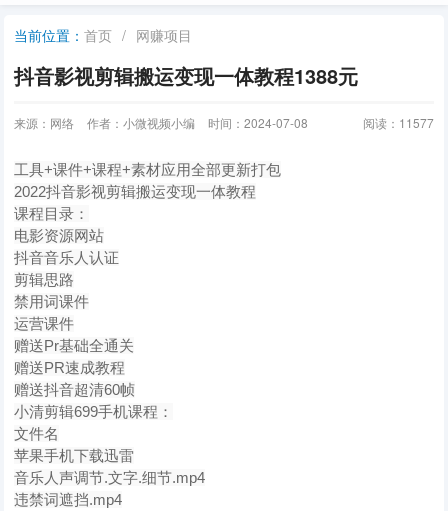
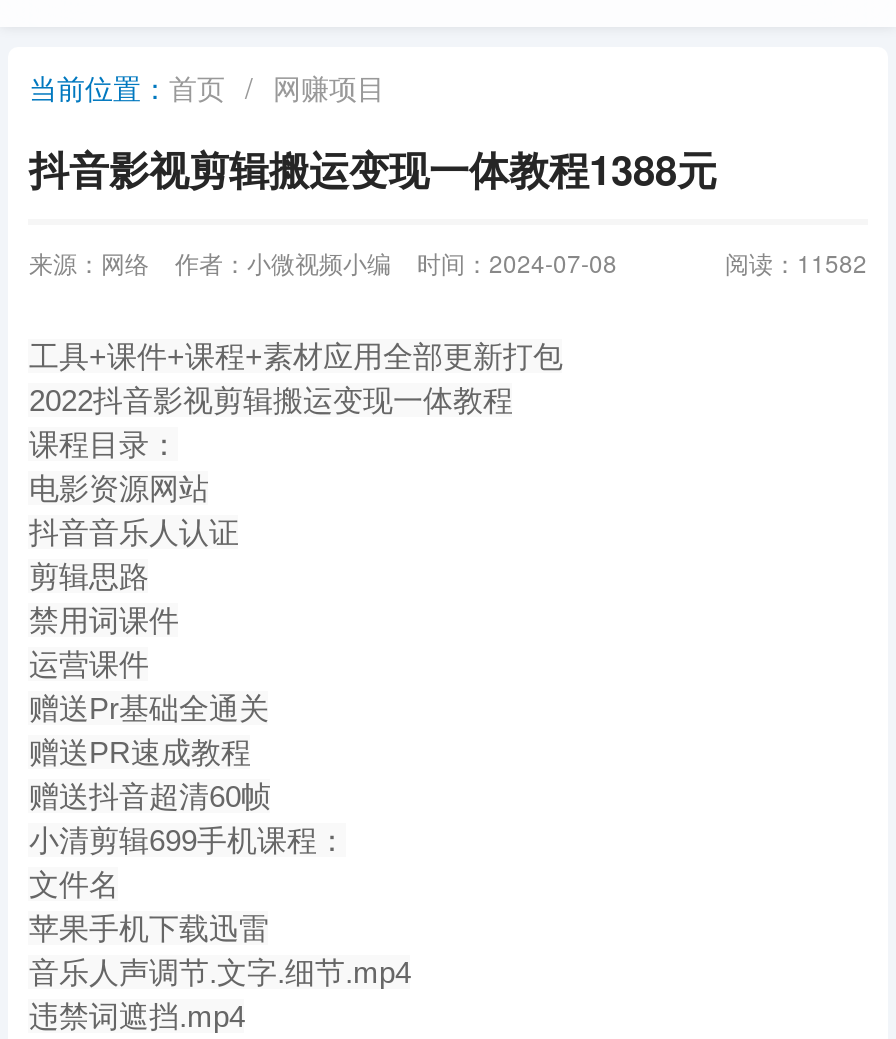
[362,114,433,131] 阅读：11577 -> [725,245,867,279] 阅读：11582

